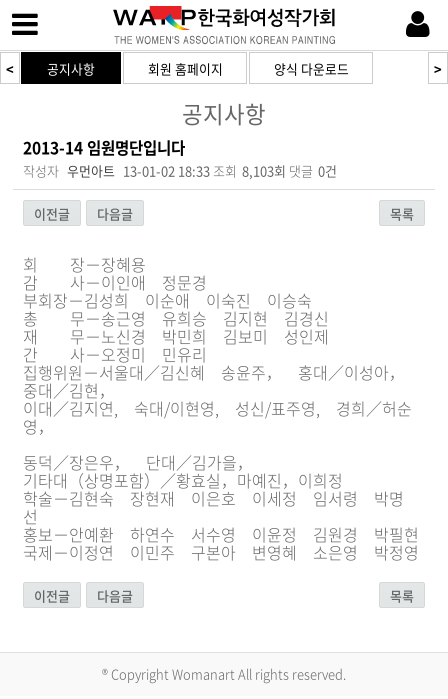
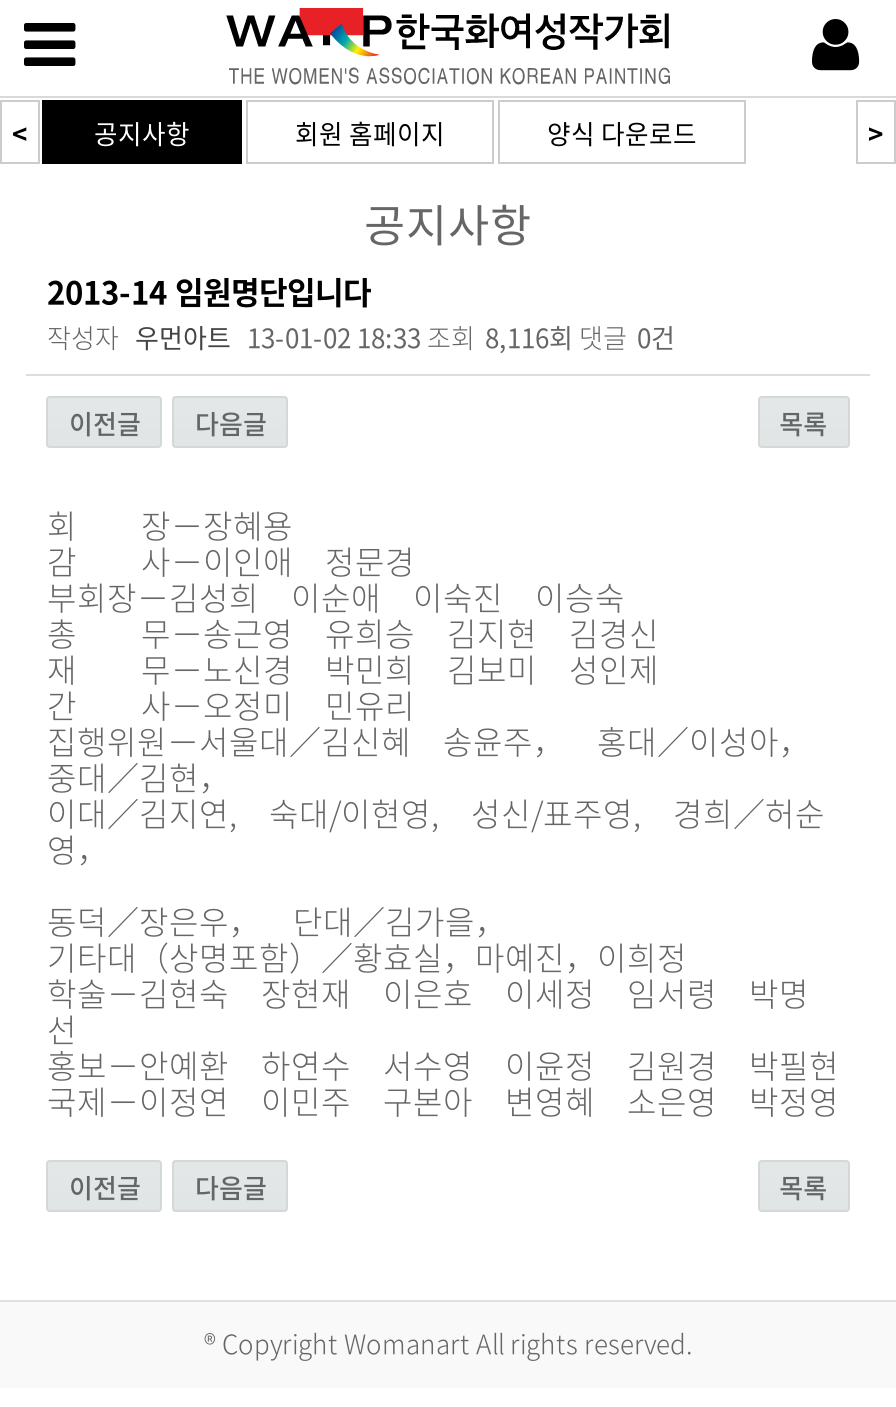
[23,161,337,180] 작성자 우먼아트 13-01-02 18:33 조회 8,103회 댓글 0건 -> [47,319,675,357] 작성자 우먼아트 13-01-02 18:33 조회 8,116회 댓글 0건

